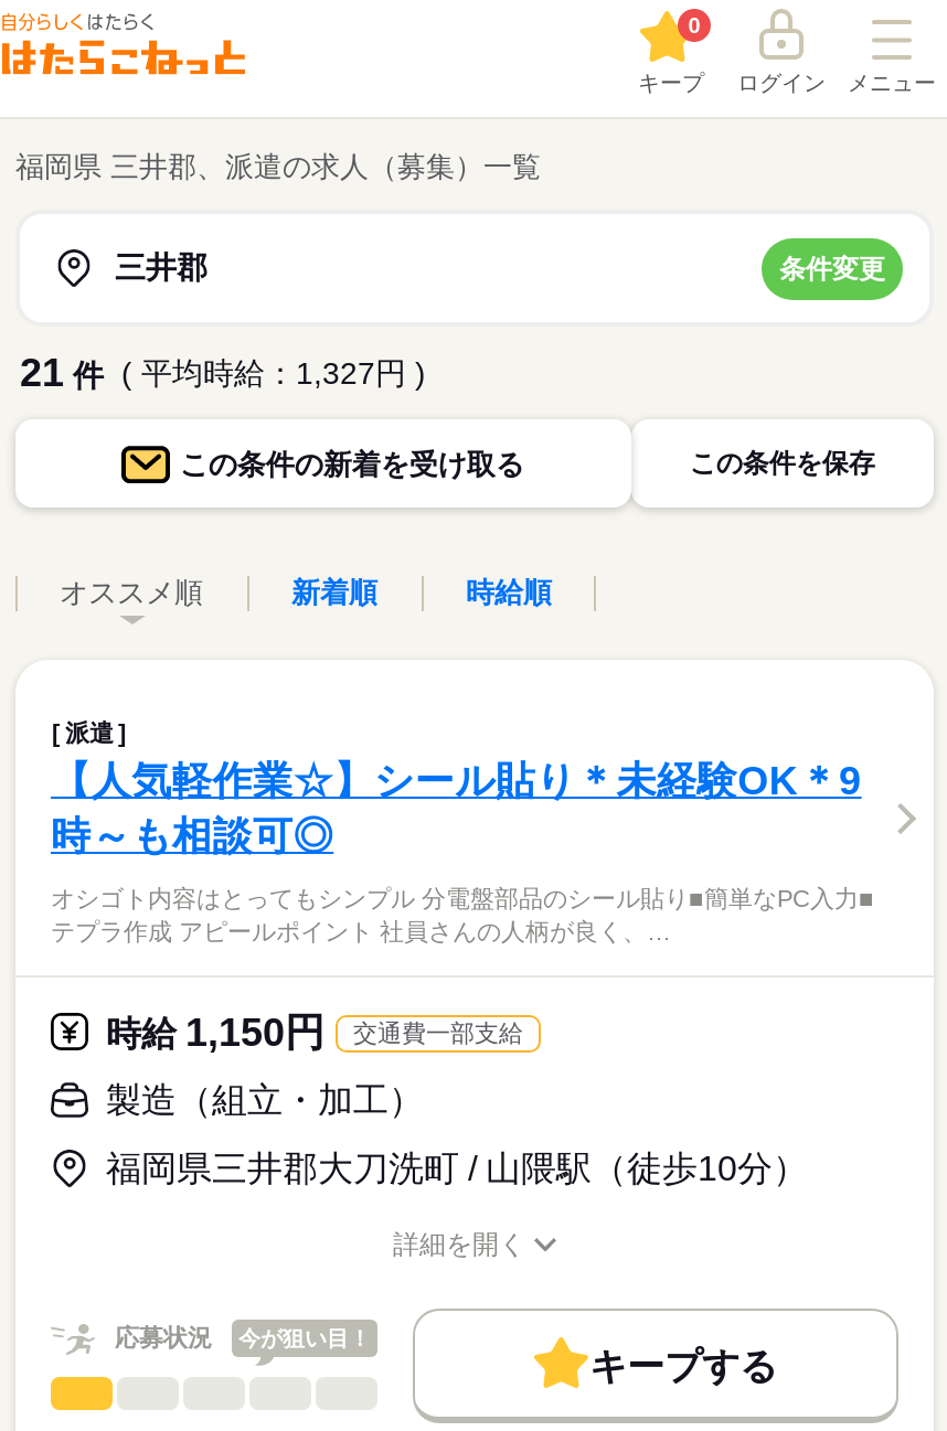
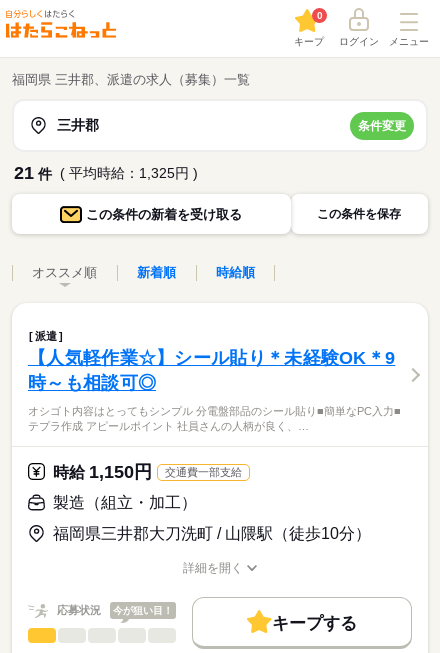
[20,351,426,395] 21件 ( 平均時給：1,327円 ) -> [14,163,198,183] 21件 ( 平均時給：1,325円 )

